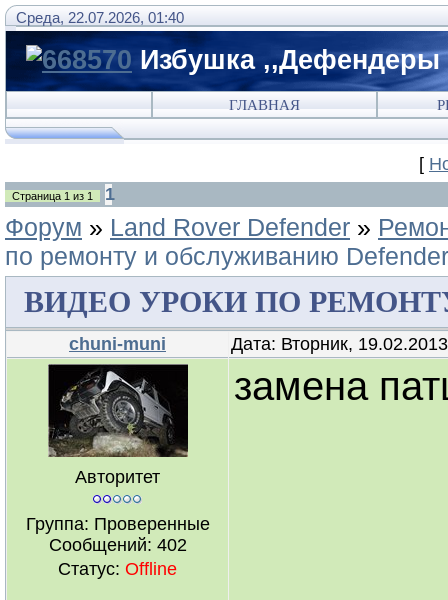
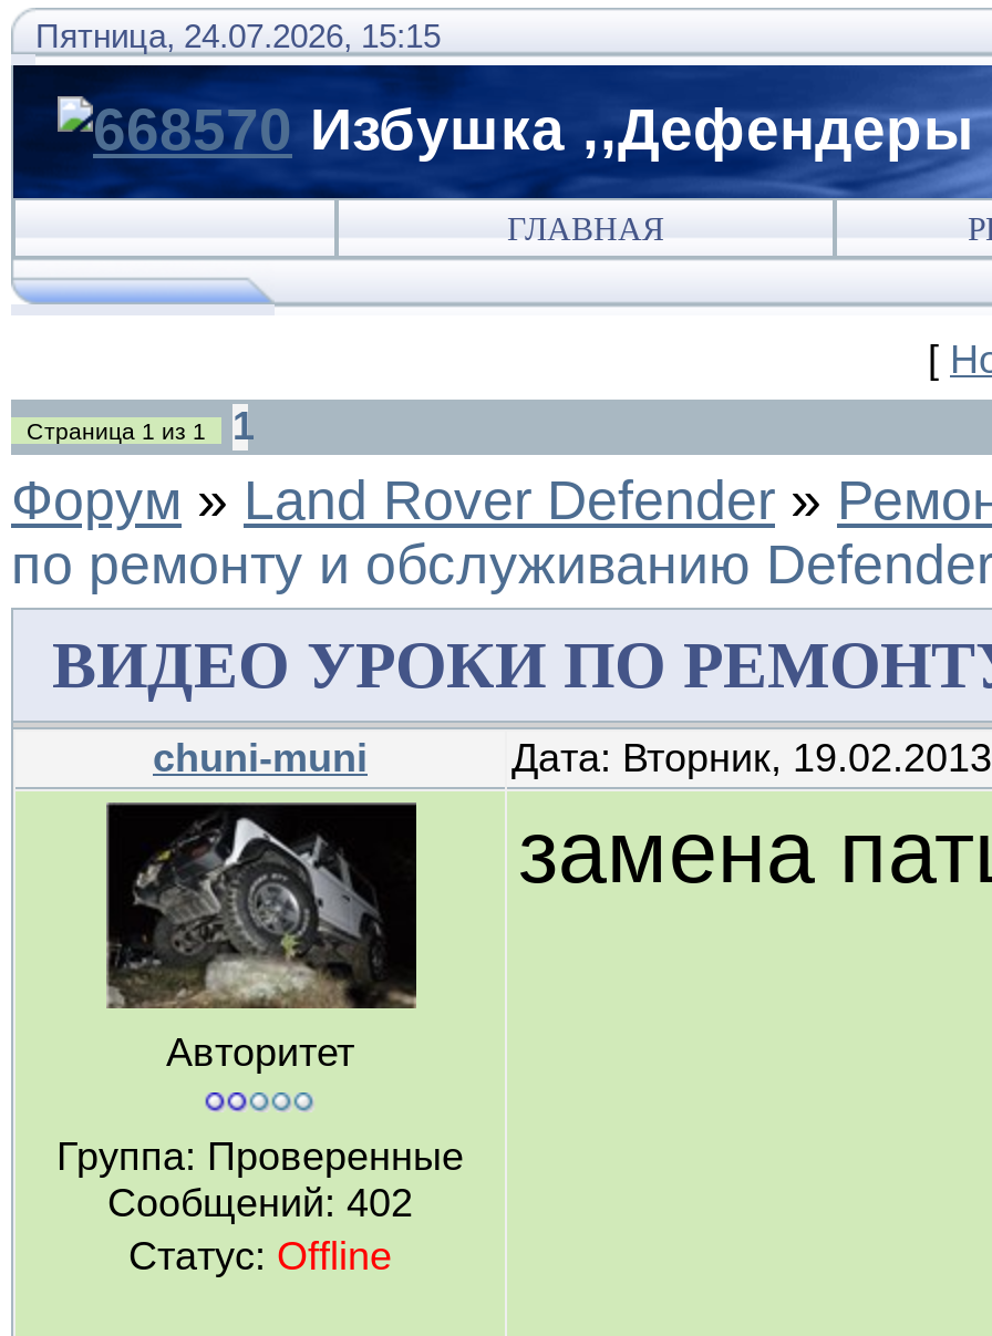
[16,9,184,26] Среда, 22.07.2026, 01:40 -> [35,17,441,54] Пятница, 24.07.2026, 15:15

